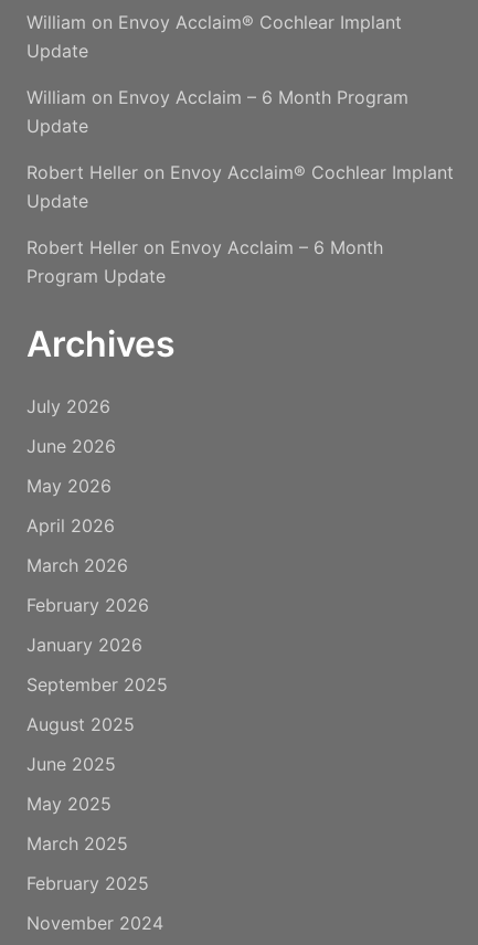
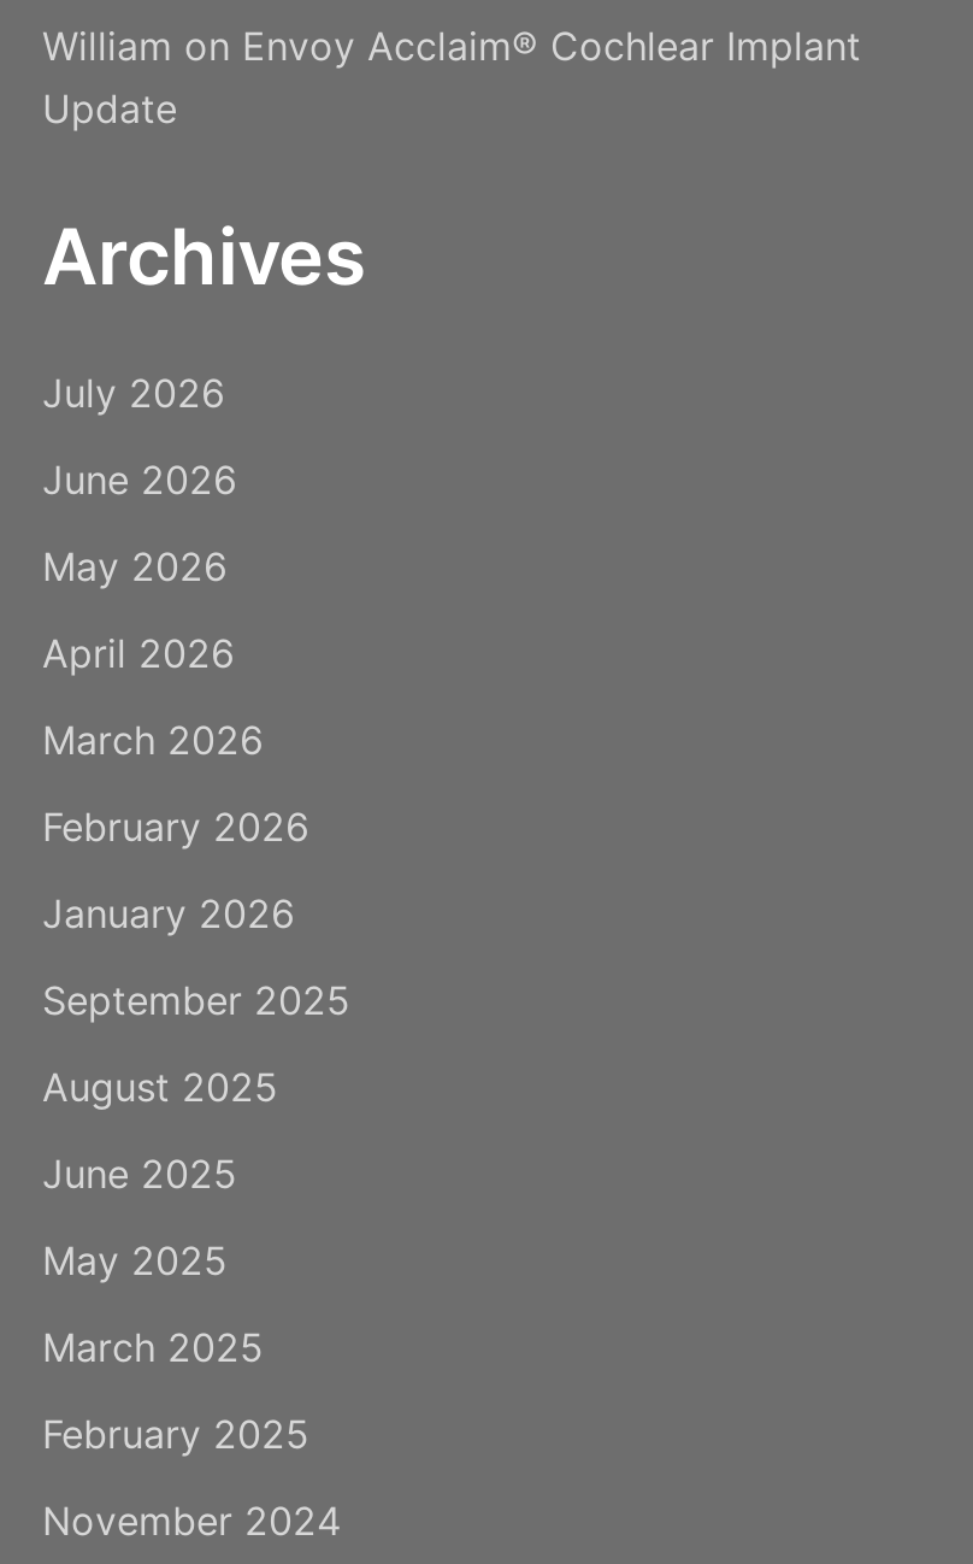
[26,86,454,287] William on Envoy Acclaim – 6 Month Program | Update | Robert Heller on Envoy Acclaim® Cochlear Implant | Update | Robert Heller on Envoy Acclaim – 6 Month | Program Update -> none

